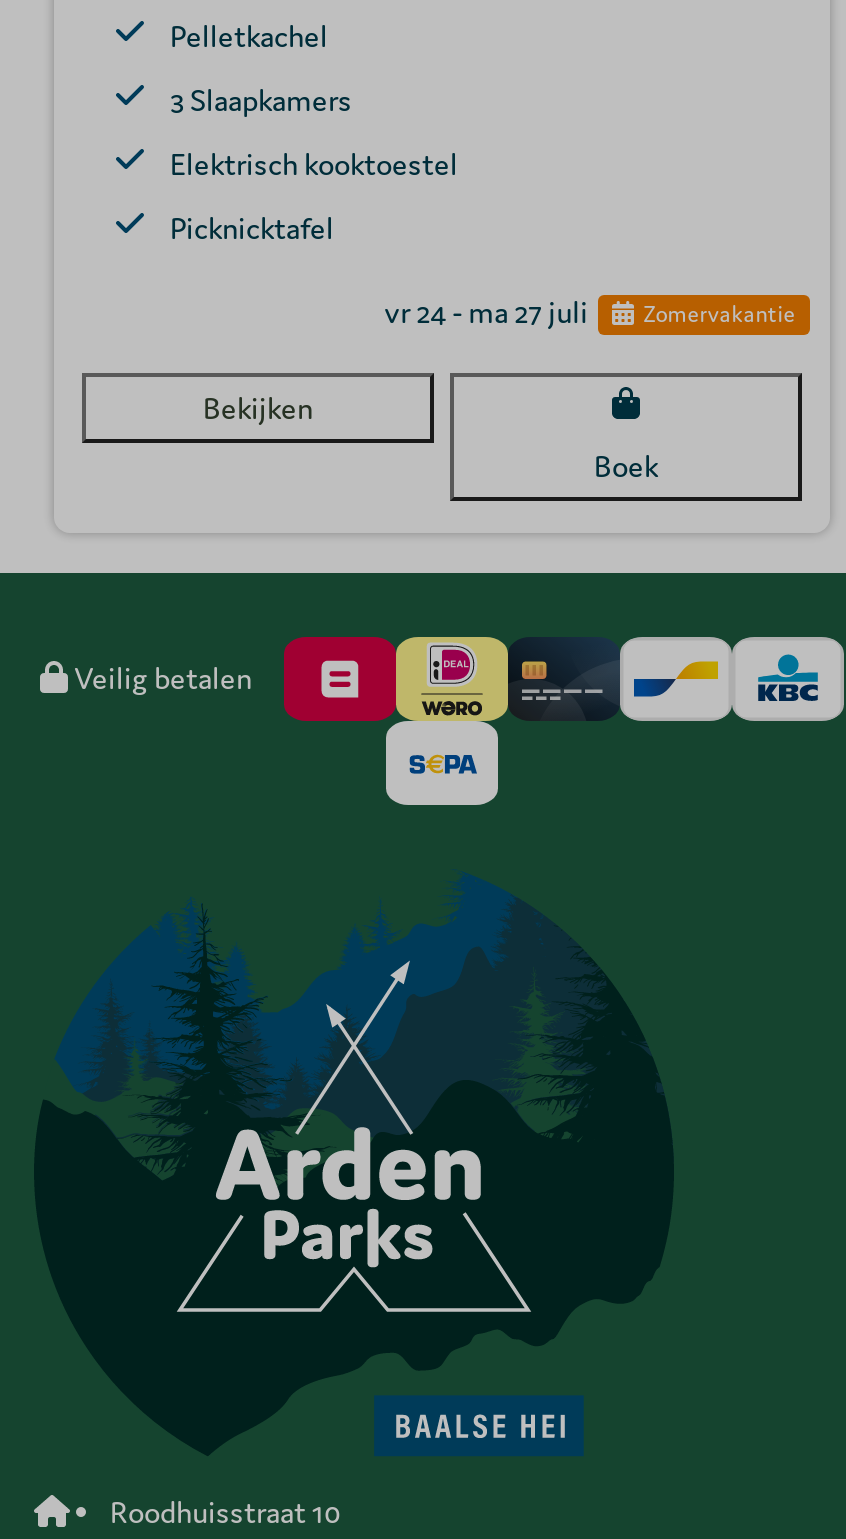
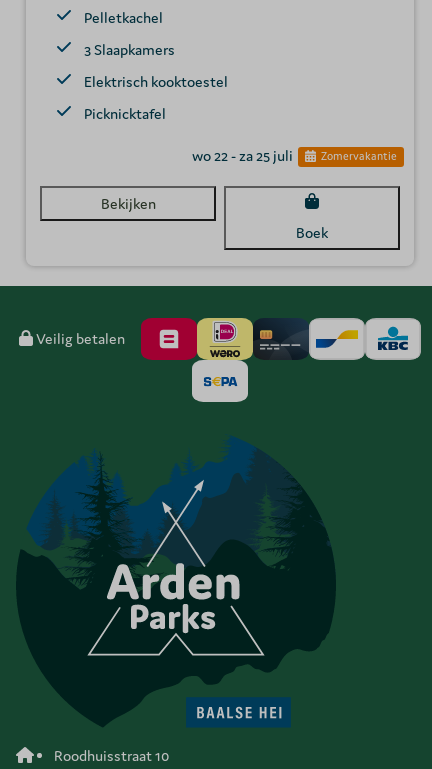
[384,293,796,331] vr 24 - ma 27 juli Zomervakantie -> [192,146,397,165] wo 22 - za 25 juli Zomervakantie

